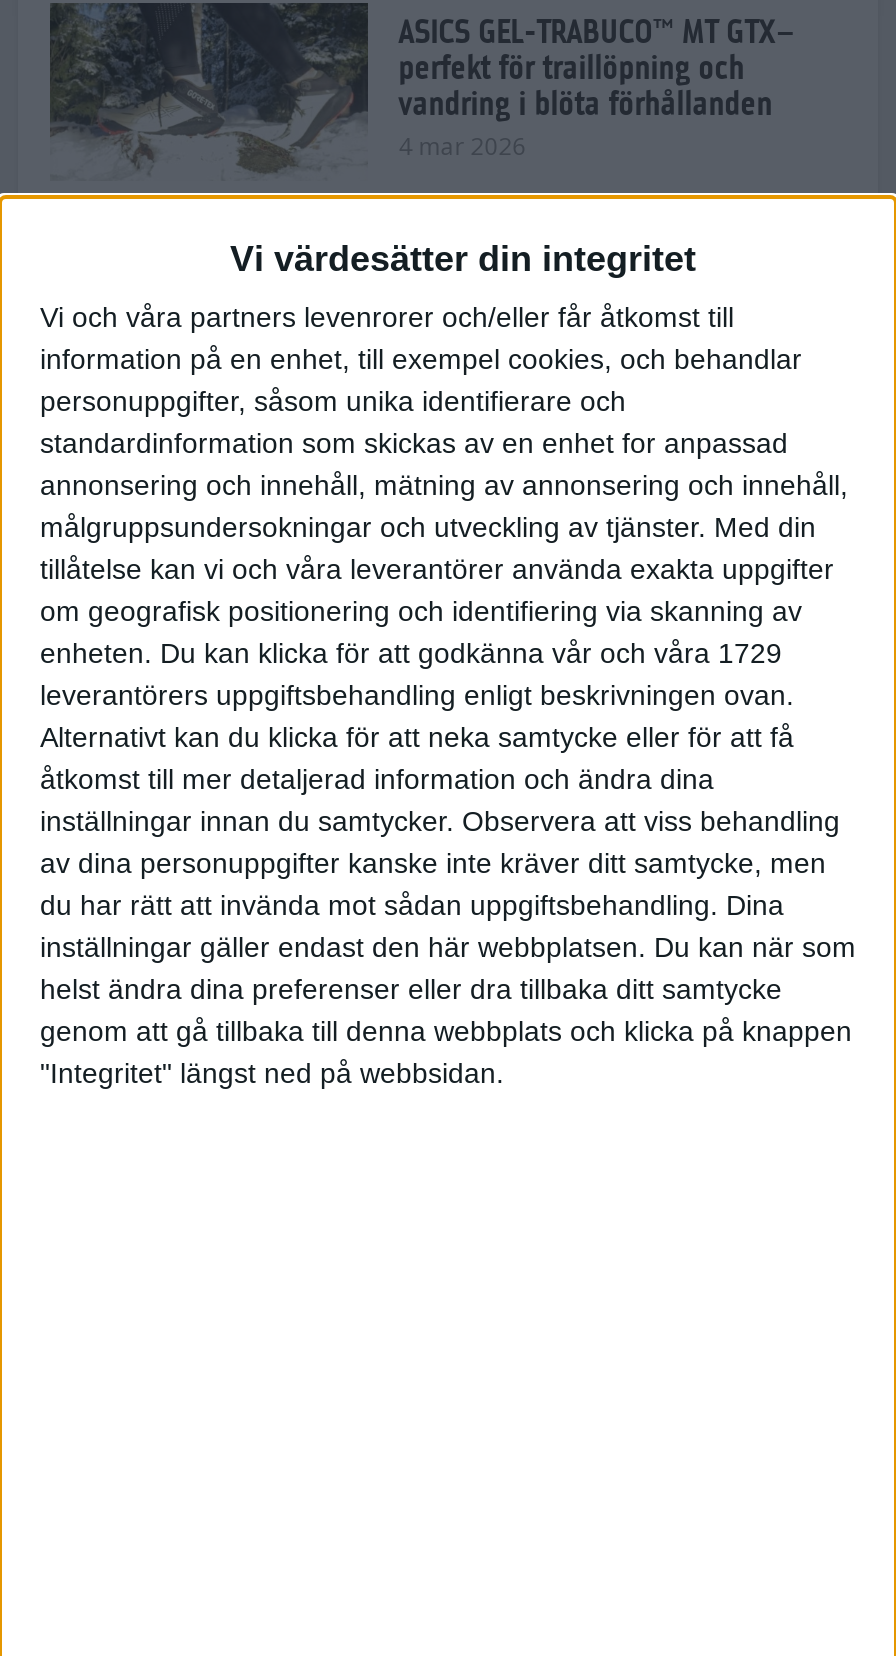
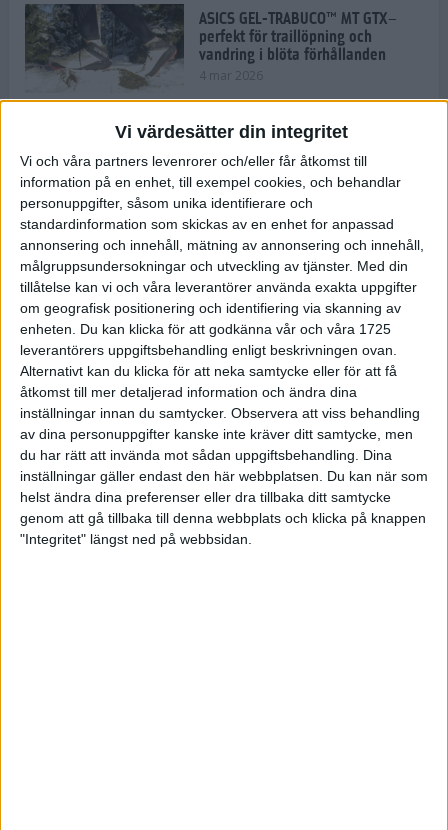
[40,638,782,670] enheten. Du kan klicka för att godkänna vår och våra 1729 -> [20,321,391,337] enheten. Du kan klicka för att godkänna vår och våra 1725

